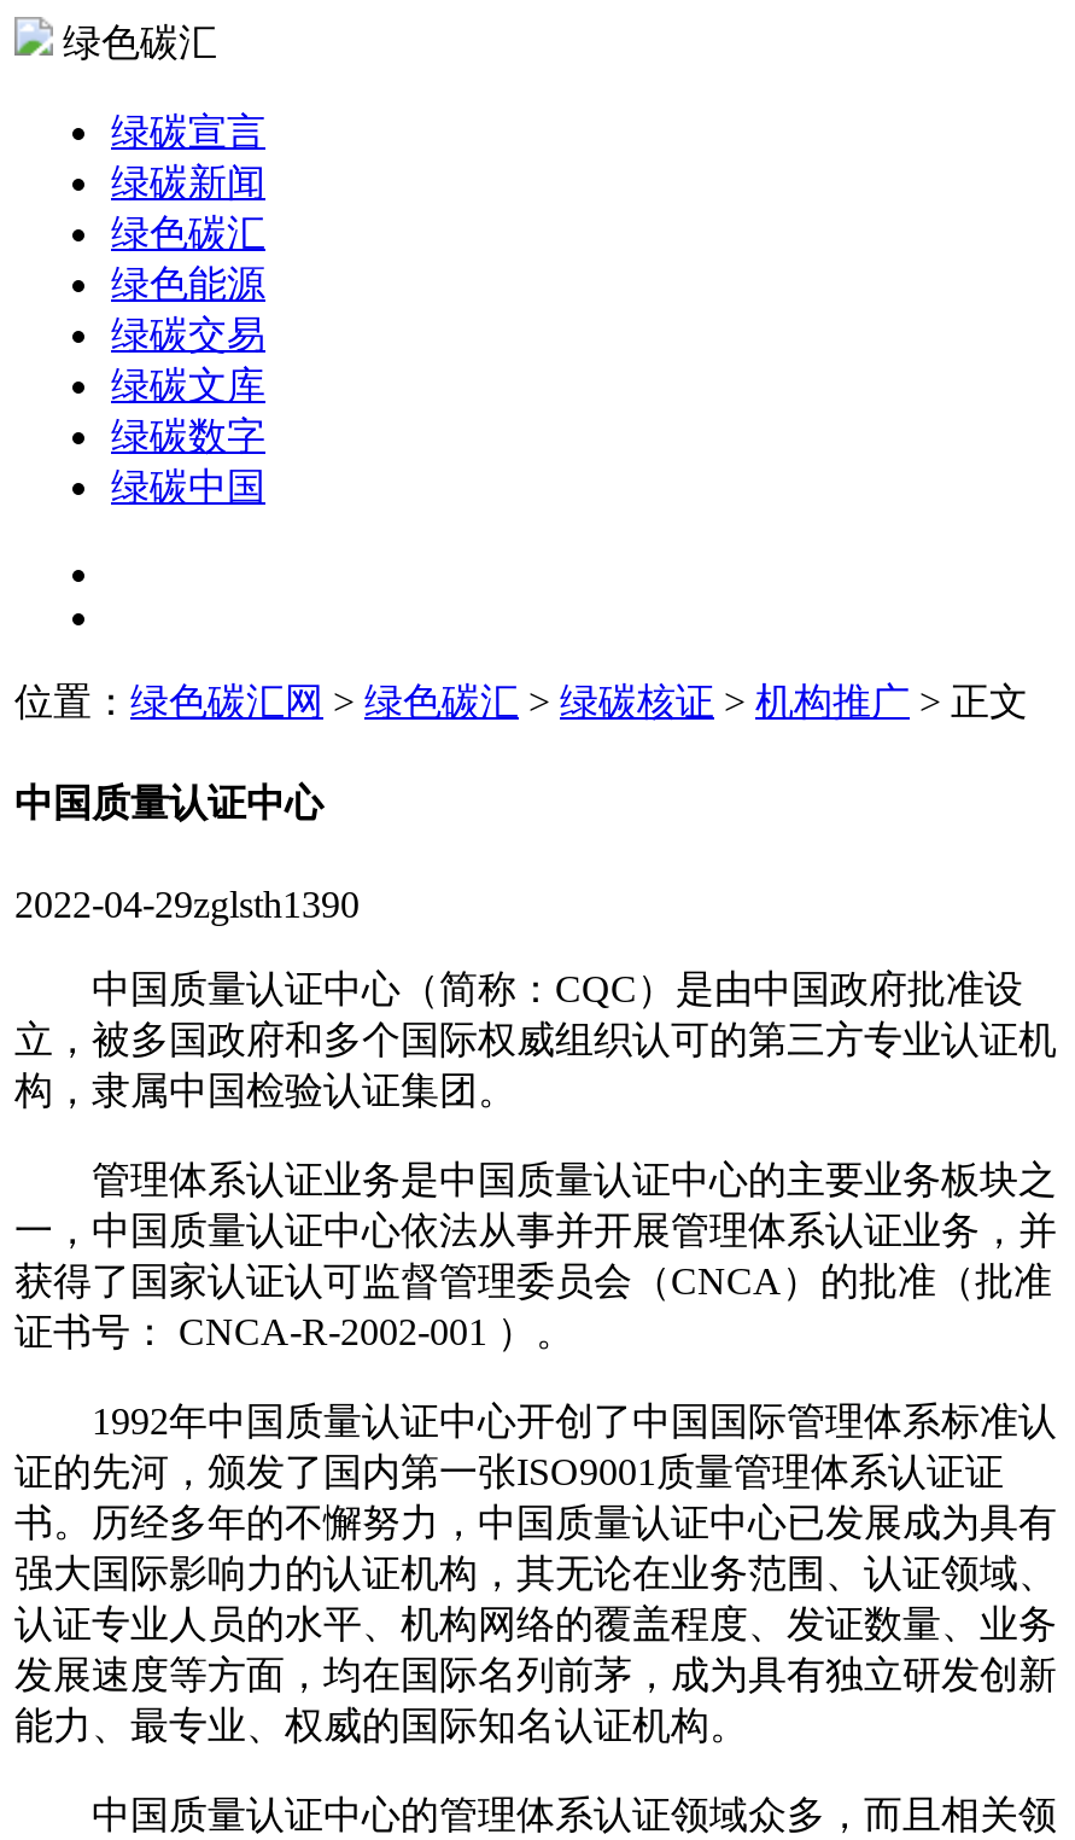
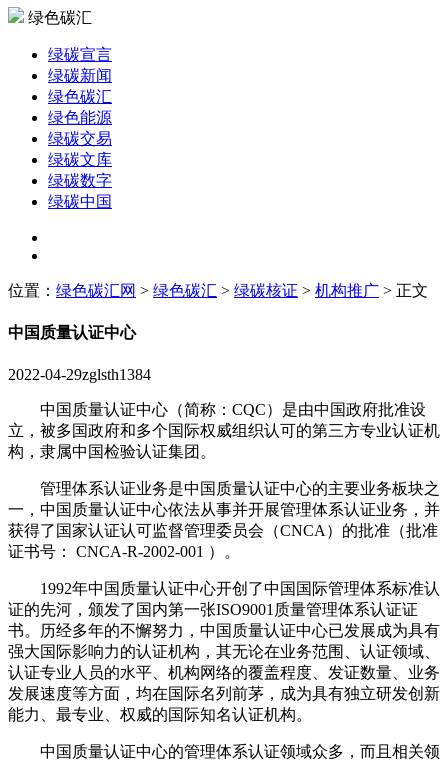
[14,883,360,924] 2022-04-29zglsth1390 -> [8,365,151,382] 2022-04-29zglsth1384

